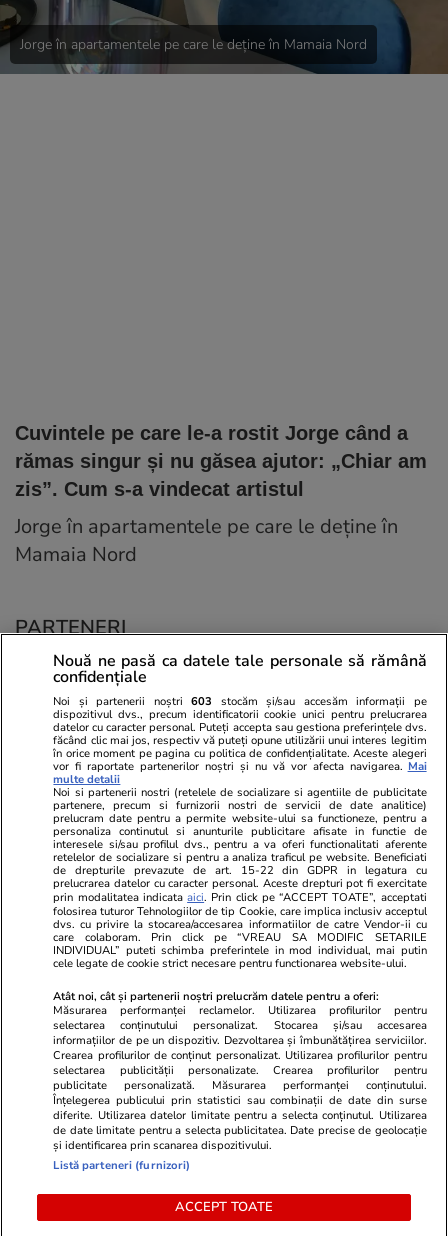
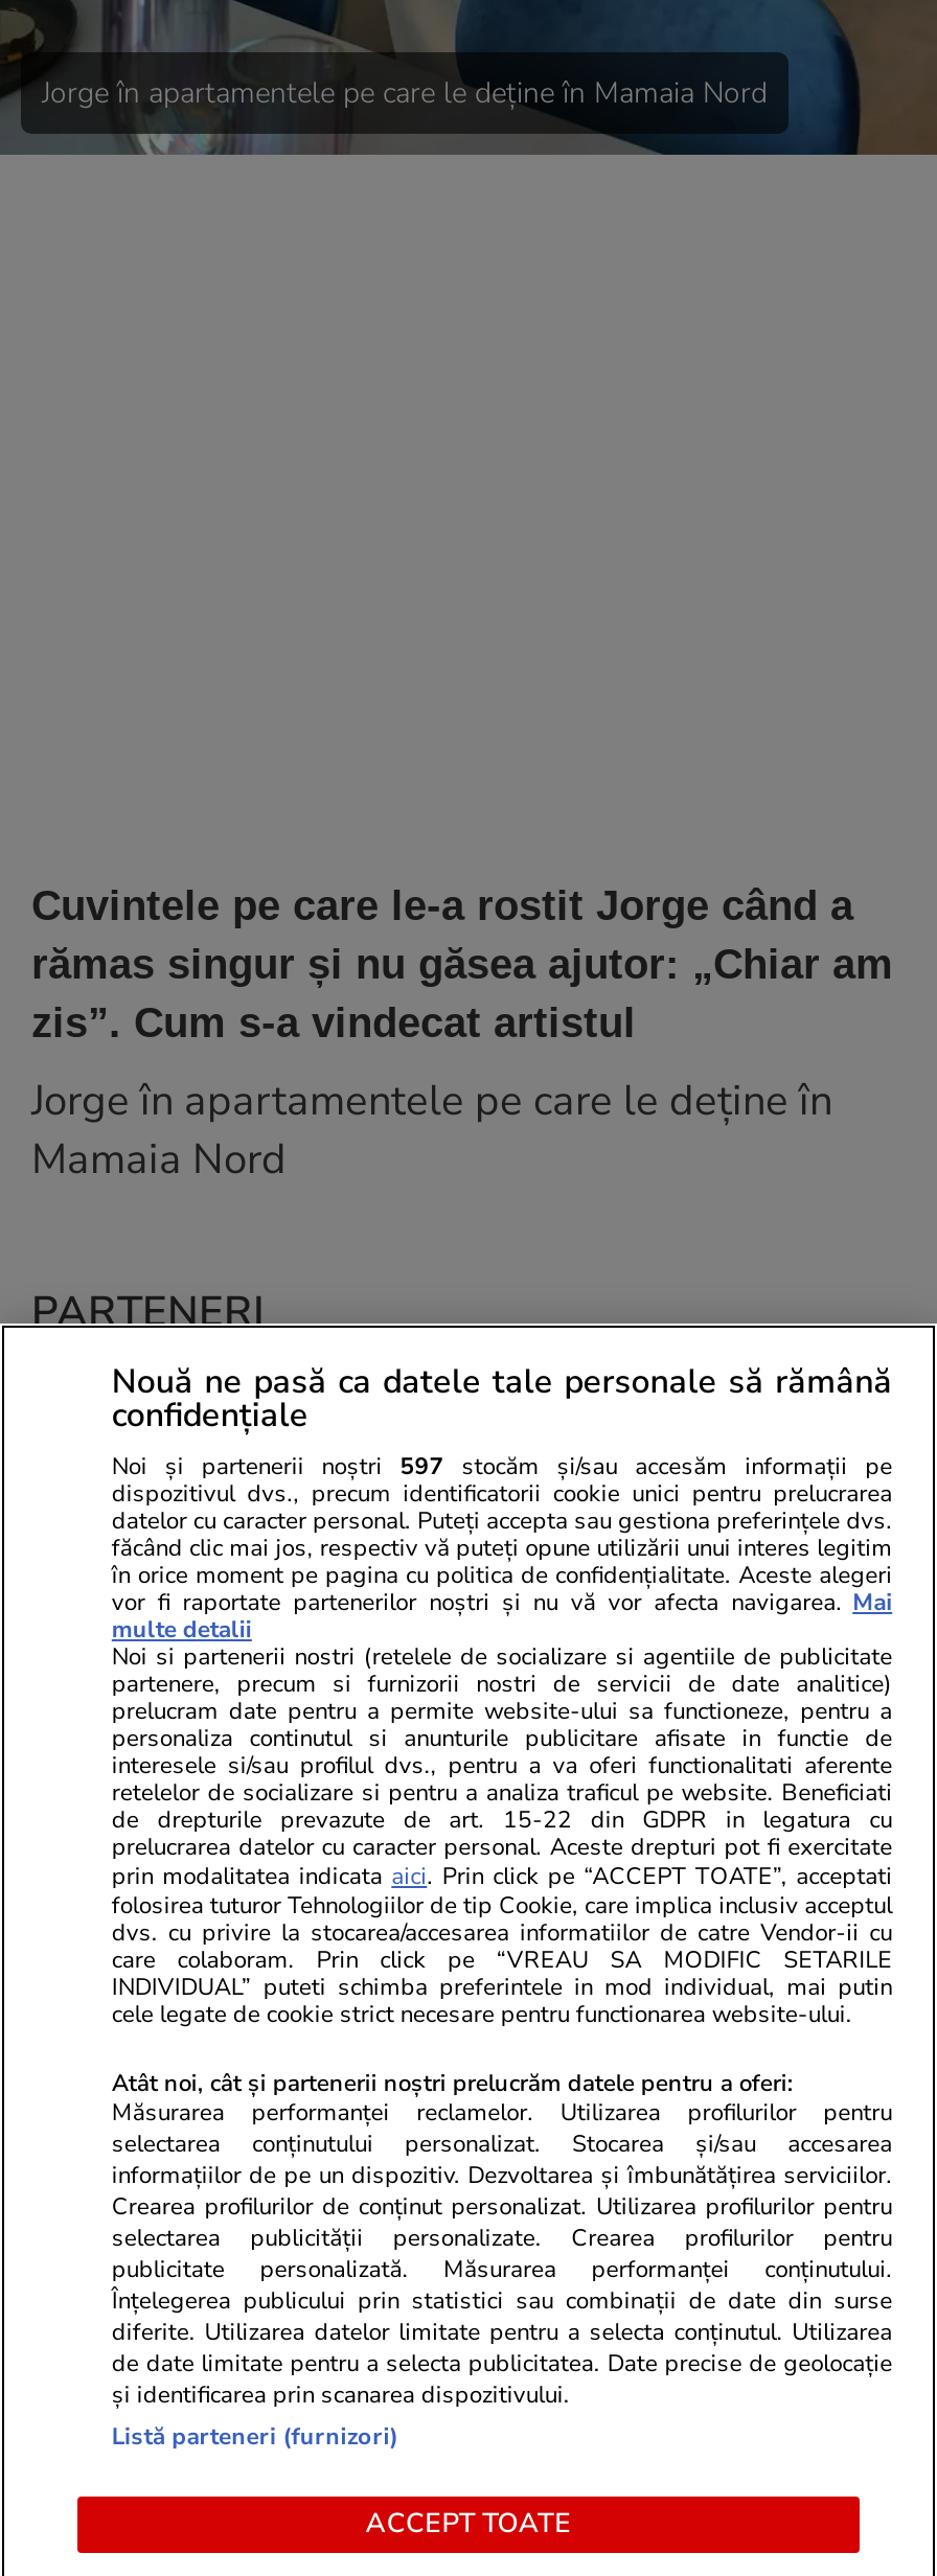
[53,694,427,709] Noi și partenerii noștri 603 stocăm și/sau accesăm informații pe -> [112,1451,892,1482] Noi și partenerii noștri 597 stocăm și/sau accesăm informații pe

